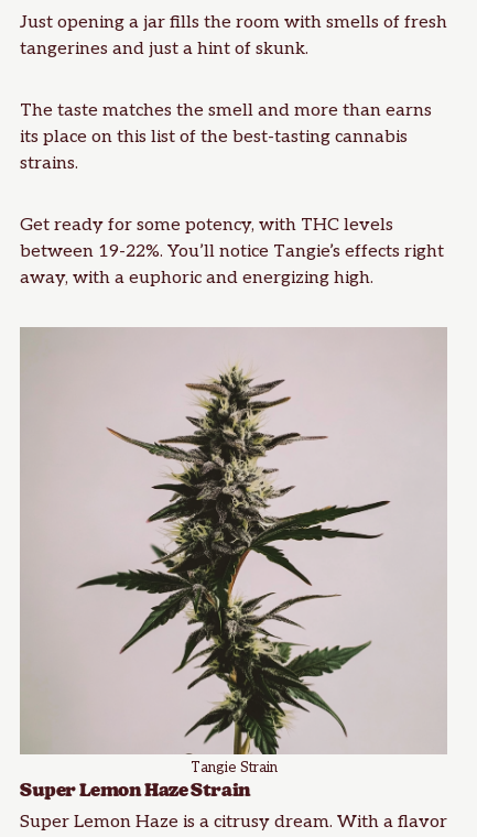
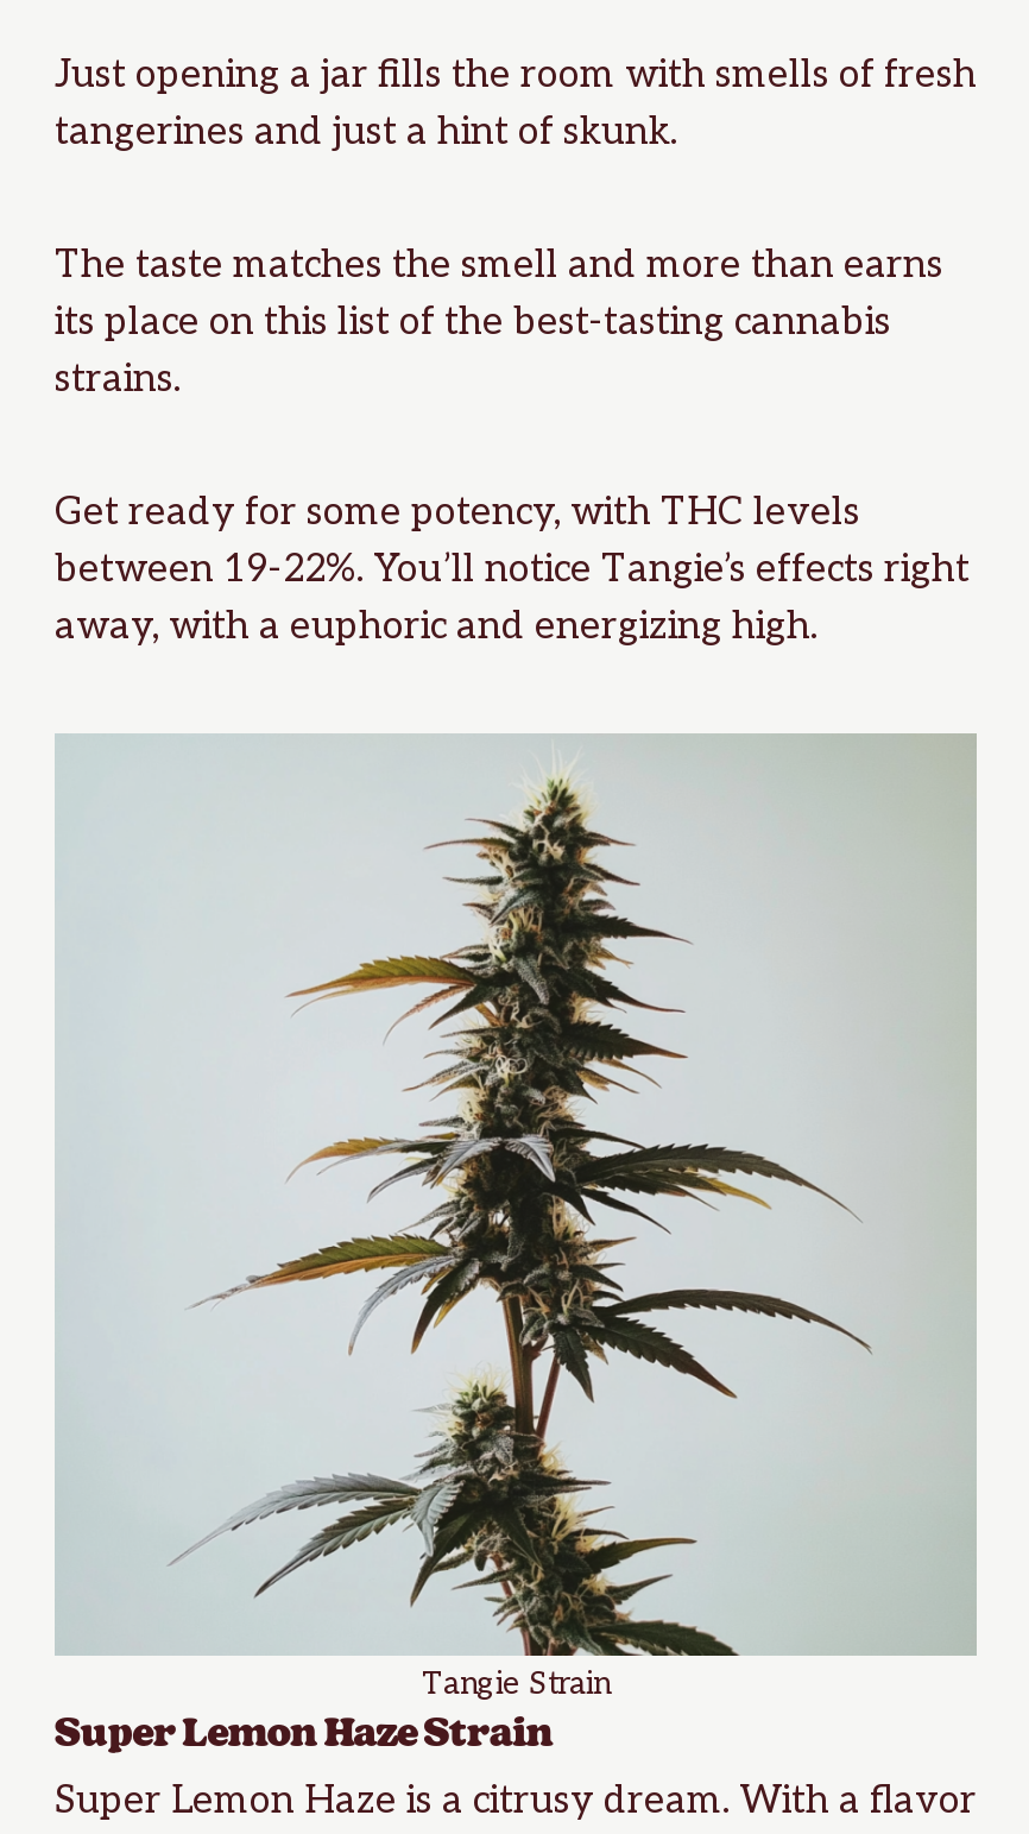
[21,328,397,756] [image] -> [59,738,872,1658] [image]

